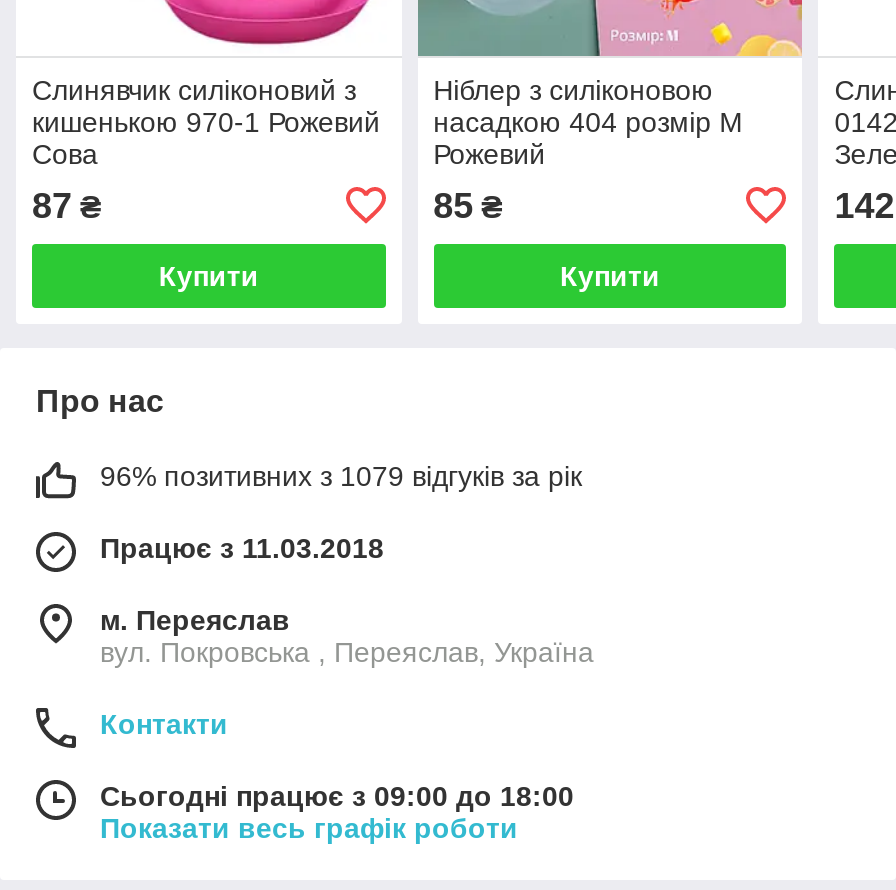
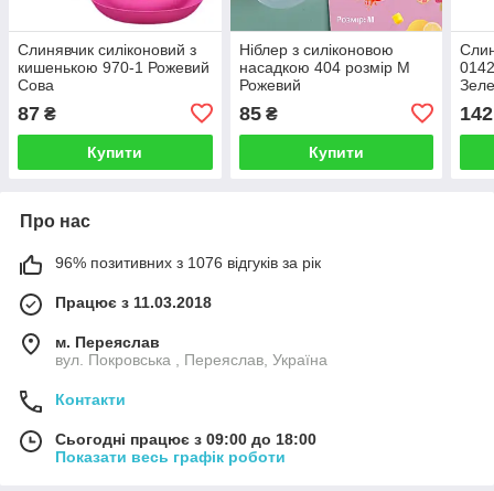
[100,460,582,492] 96% позитивних з 1079 відгуків за рік -> [55,254,321,271] 96% позитивних з 1076 відгуків за рік

